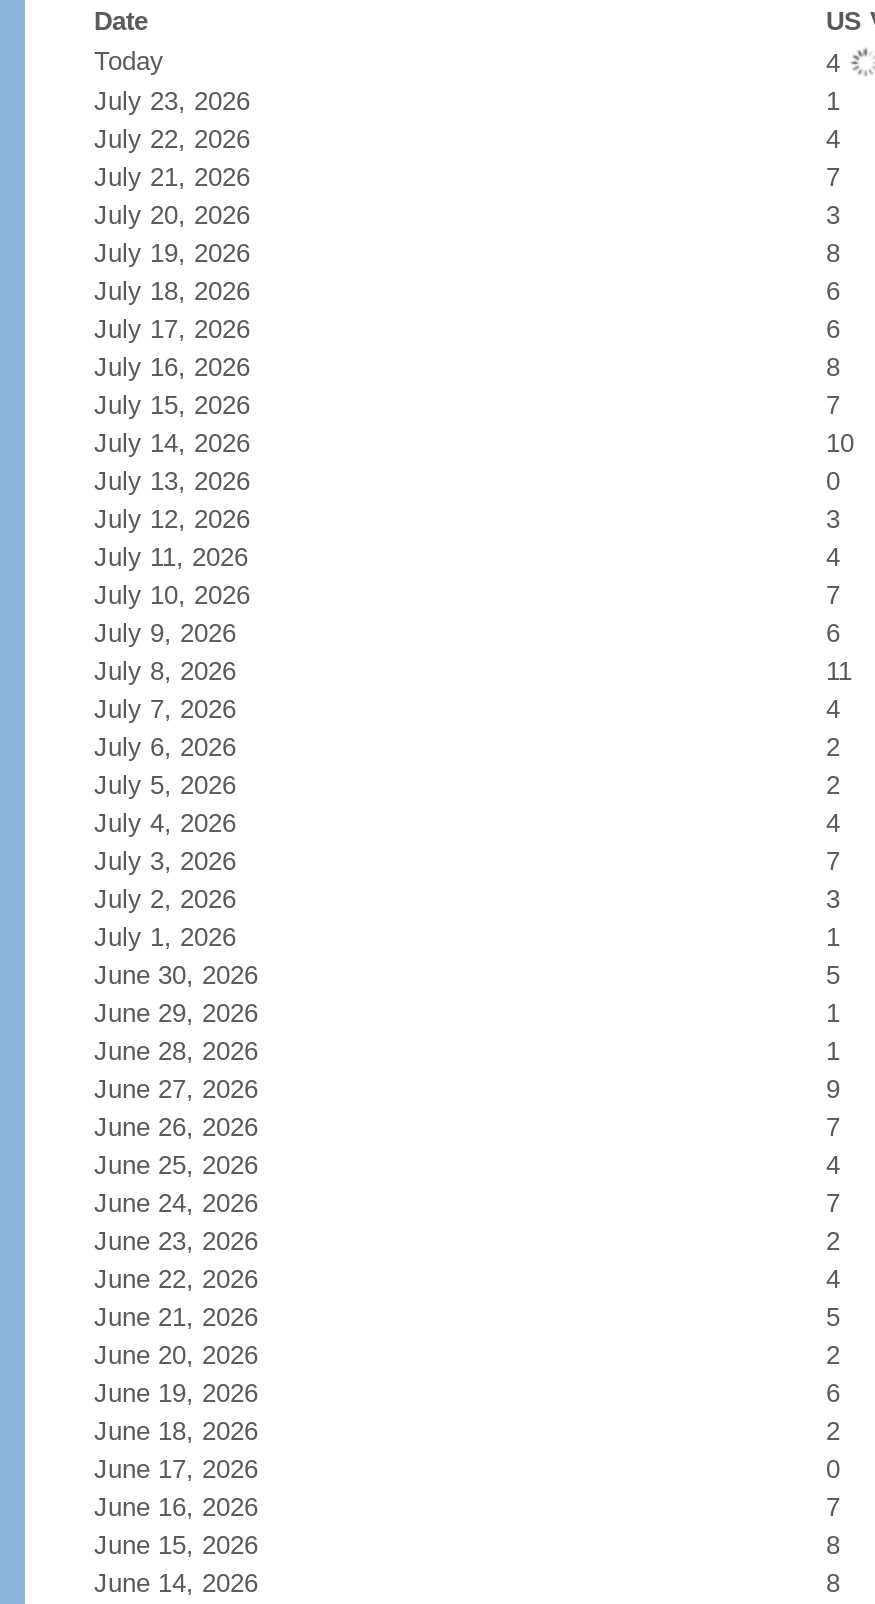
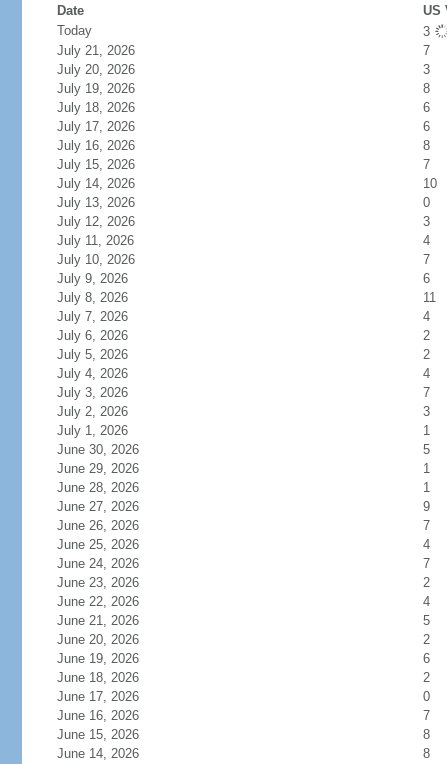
[94,48,848,154] 4 | July 23, 2026 | 1 | July 22, 2026 | 4 -> [422,24,433,39] 3

